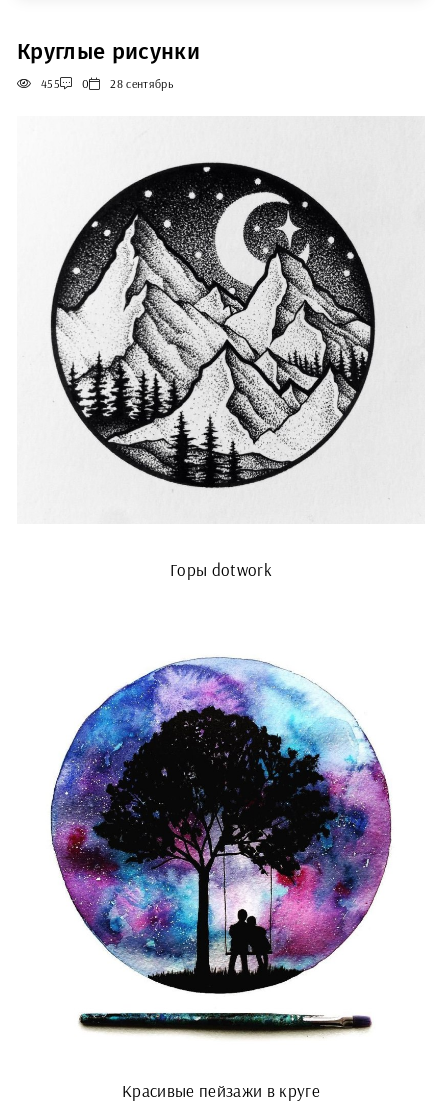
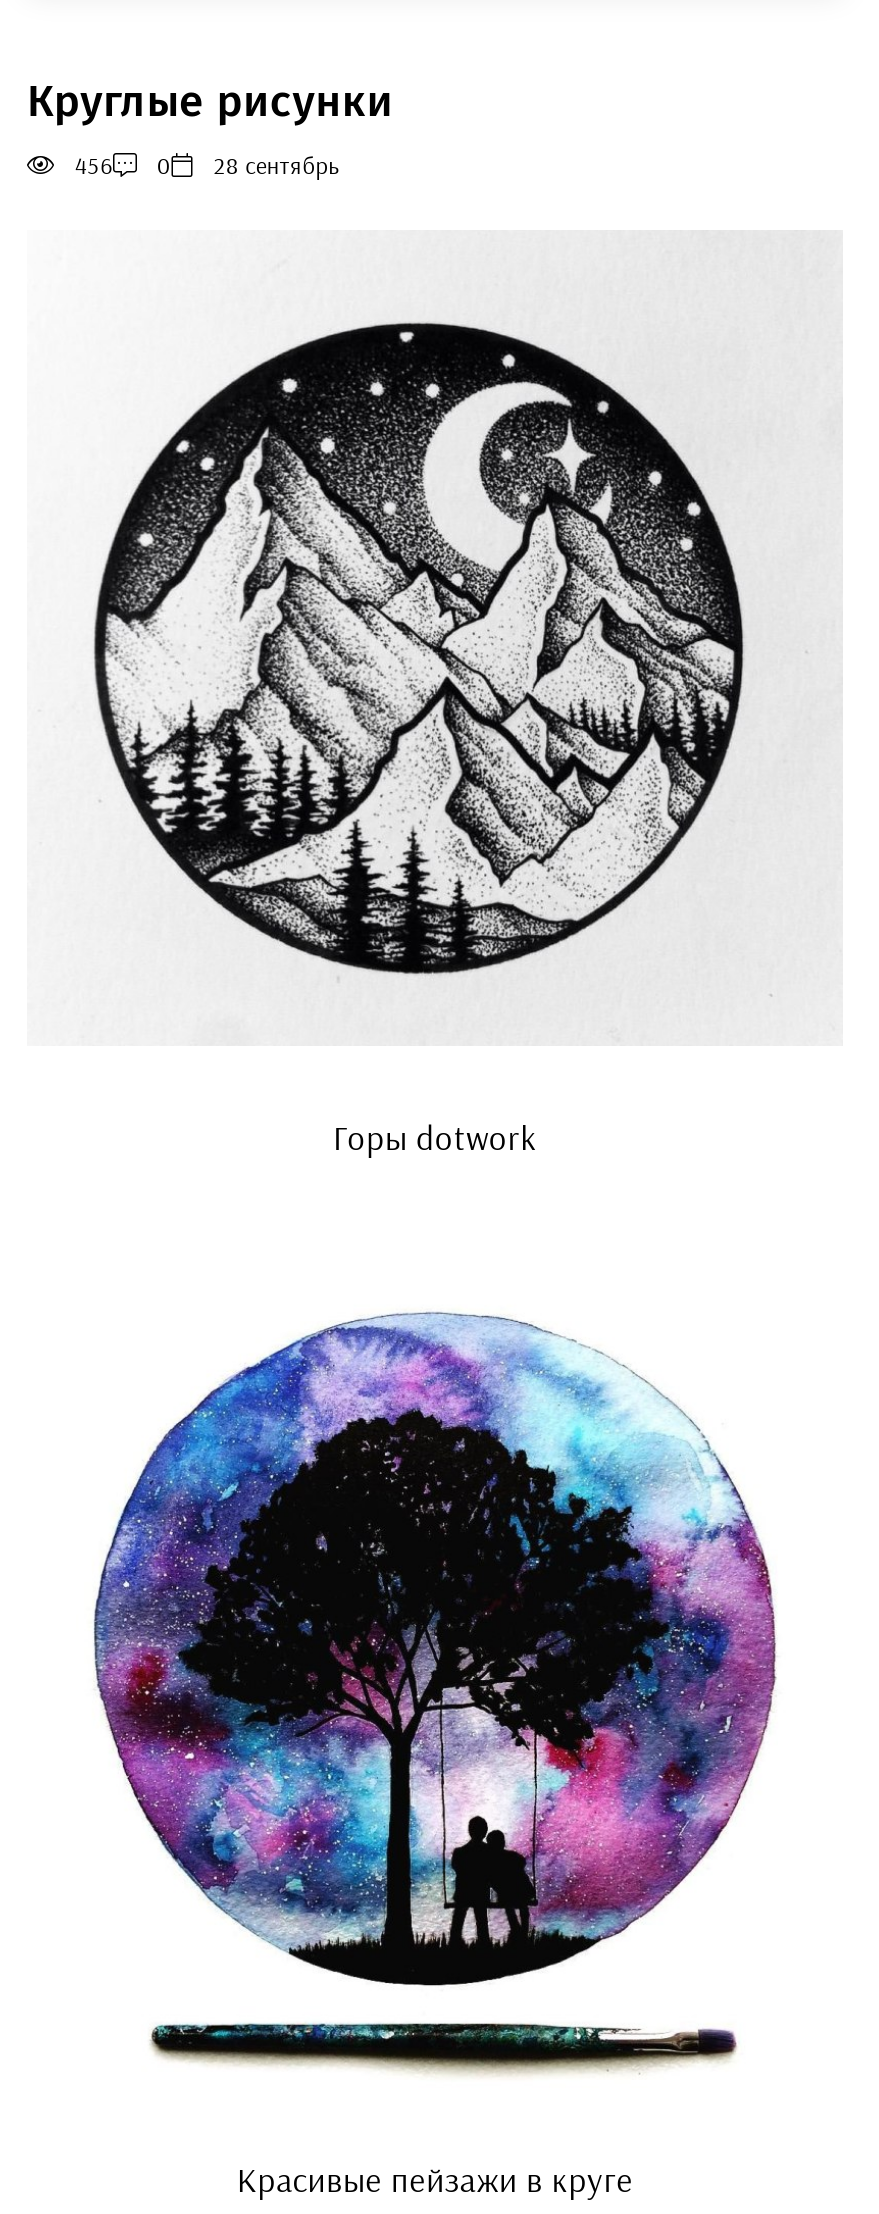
[41,76,173,91] 455 0 28 сентябрь -> [75,150,339,180] 456 0 28 сентябрь

